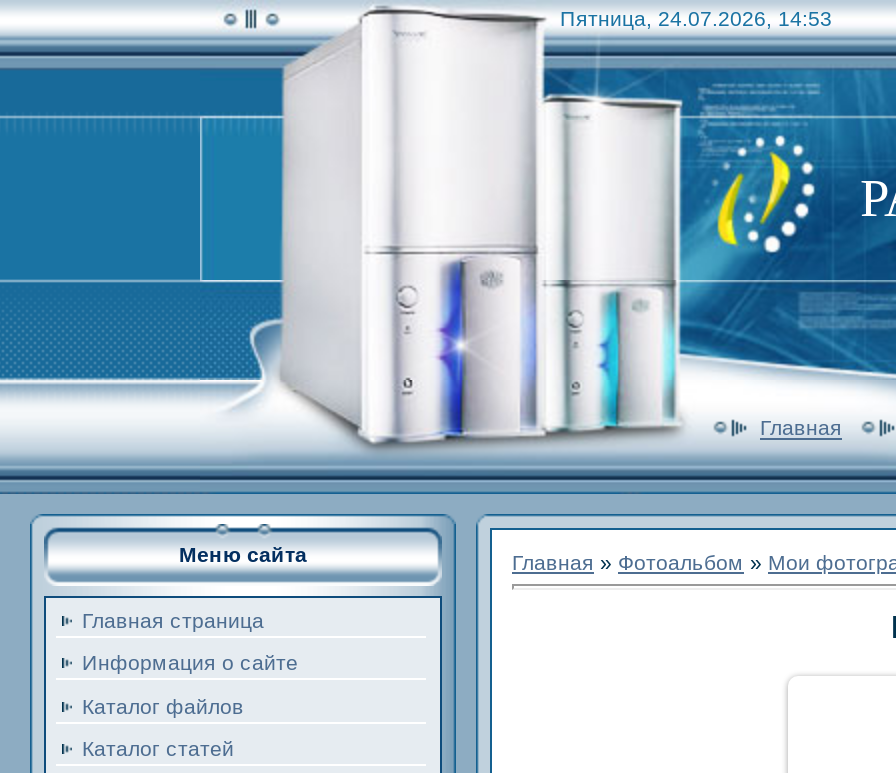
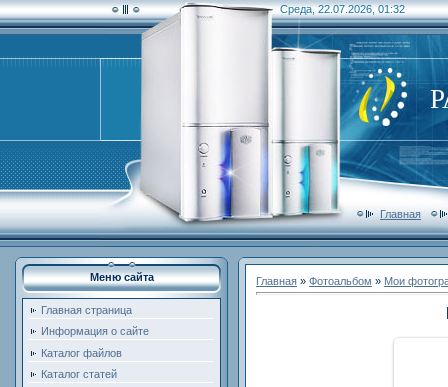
[560,6,832,30] Пятница, 24.07.2026, 14:53 -> [280,3,405,15] Среда, 22.07.2026, 01:32

